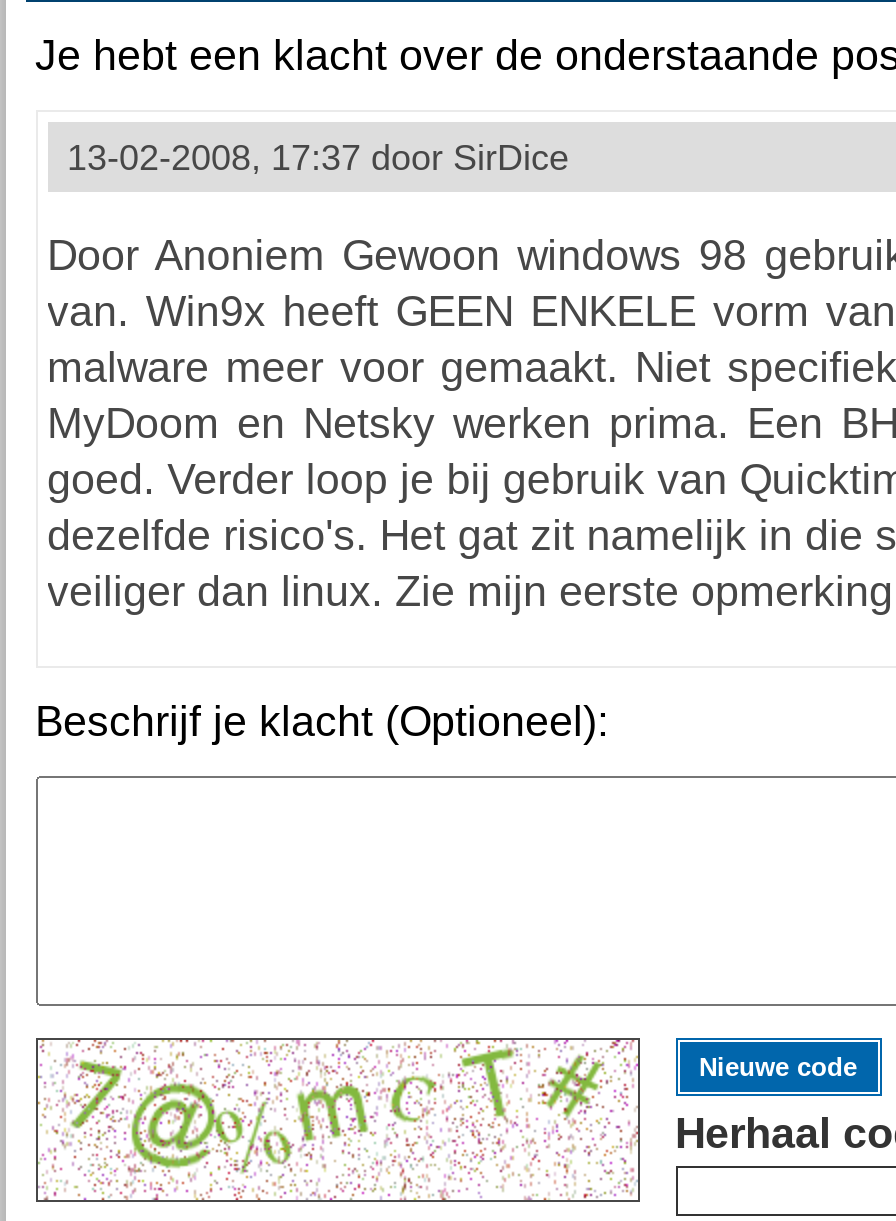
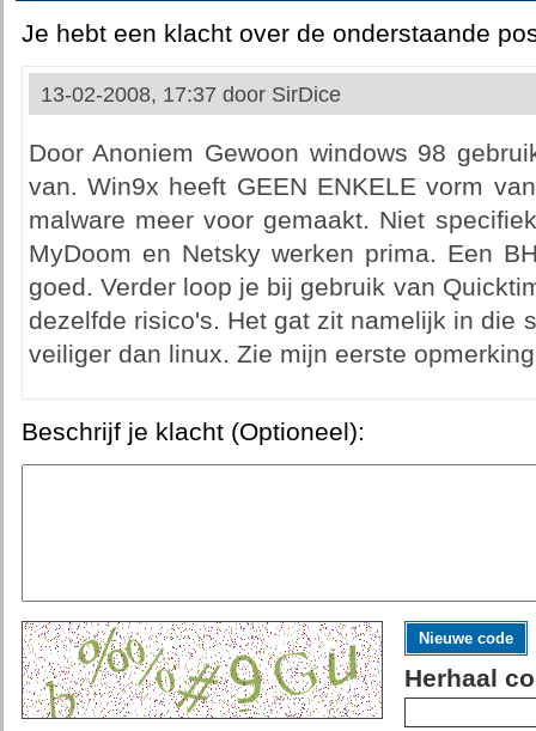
[38,1038,640,1202] [image] -> [22,621,383,719] [image]

